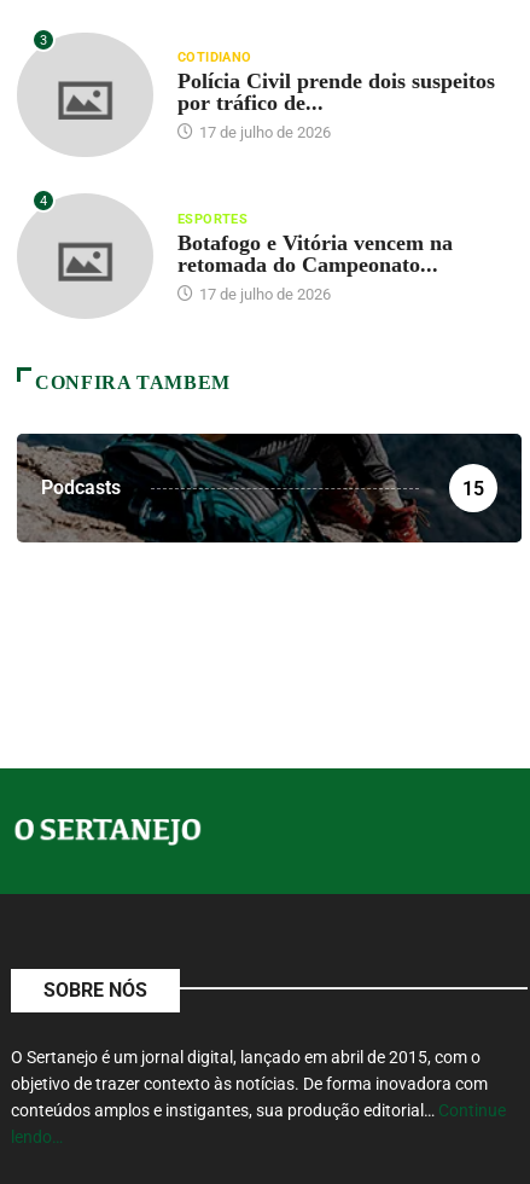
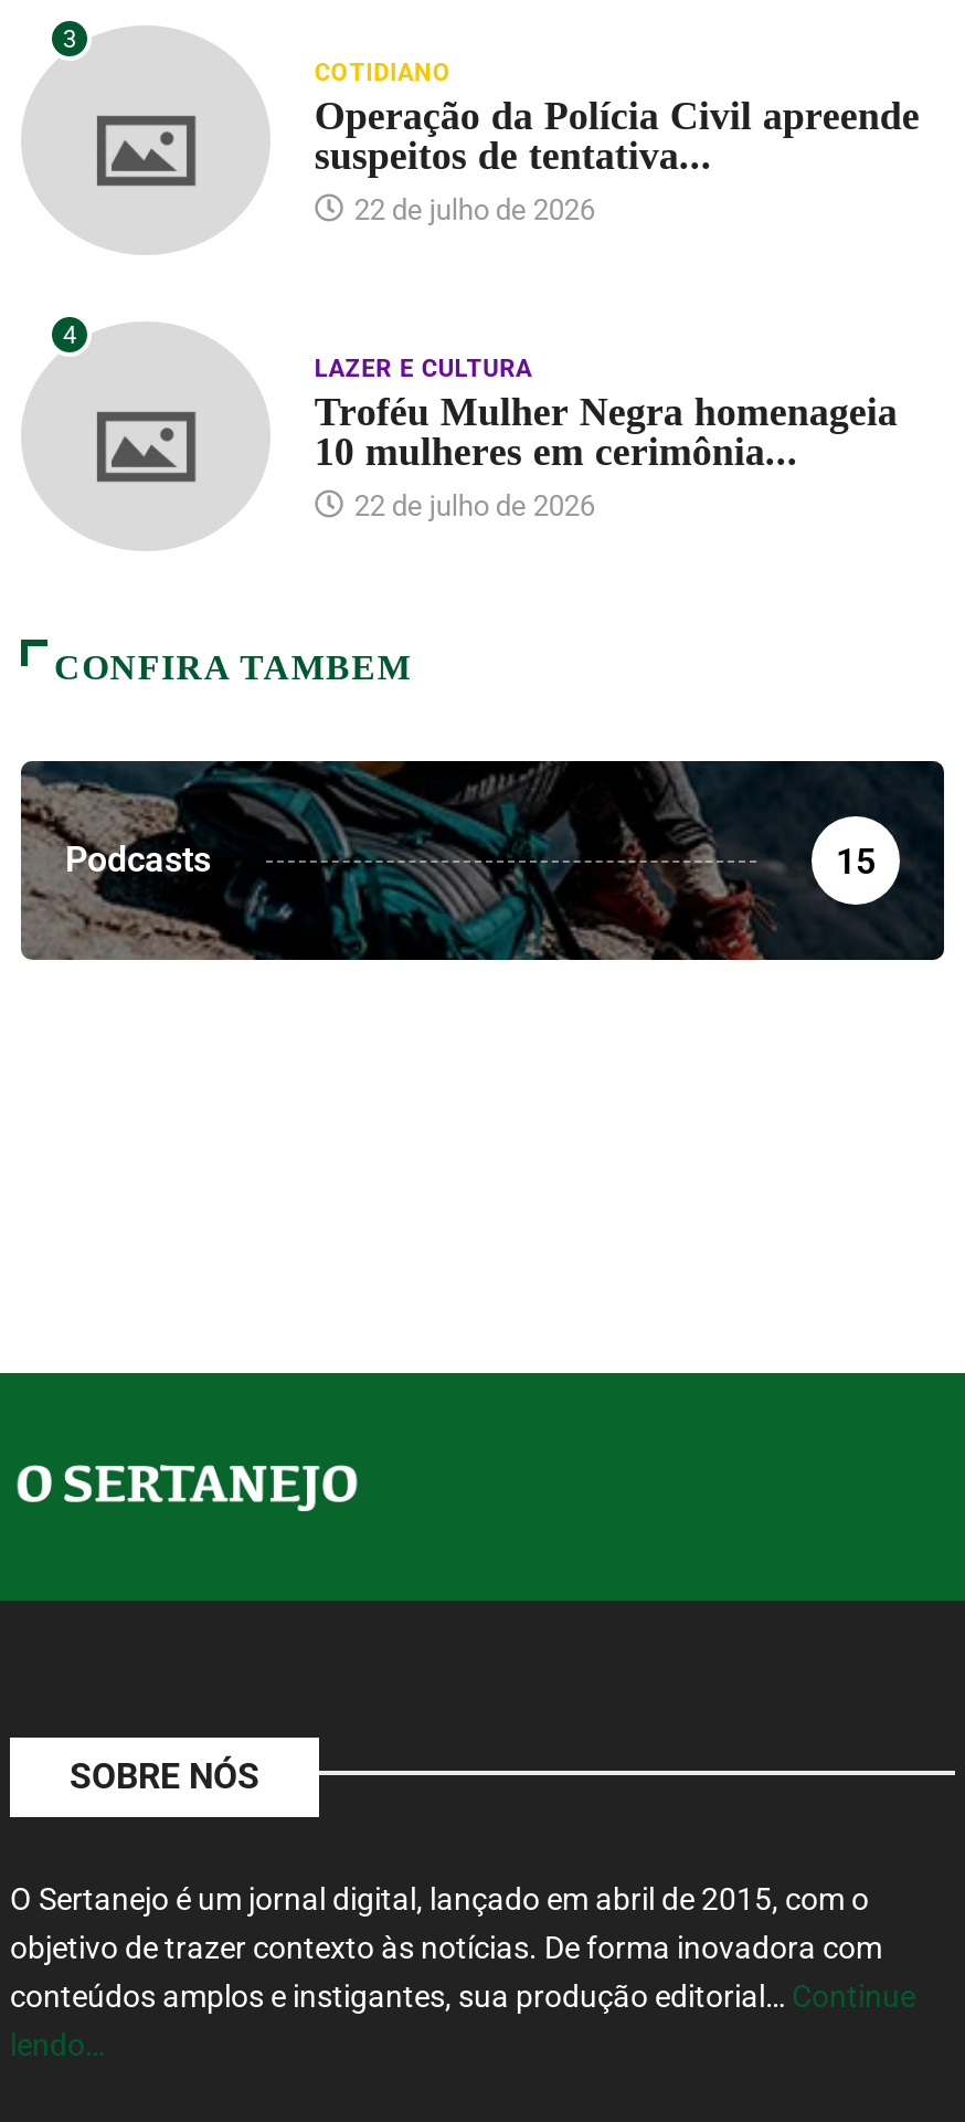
[177,69,495,142] Polícia Civil prende dois suspeitos | por tráfico de... | 17 de julho de 2026 -> [314,95,920,227] Operação da Polícia Civil apreende | suspeitos de tentativa... | 22 de julho de 2026
[177,212,453,303] ESPORTES | Botafogo e Vitória vencem na | retomada do Campeonato... | 17 de julho de 2026 -> [314,355,897,523] LAZER E CULTURA | Troféu Mulher Negra homenageia | 10 mulheres em cerimônia... | 22 de julho de 2026

